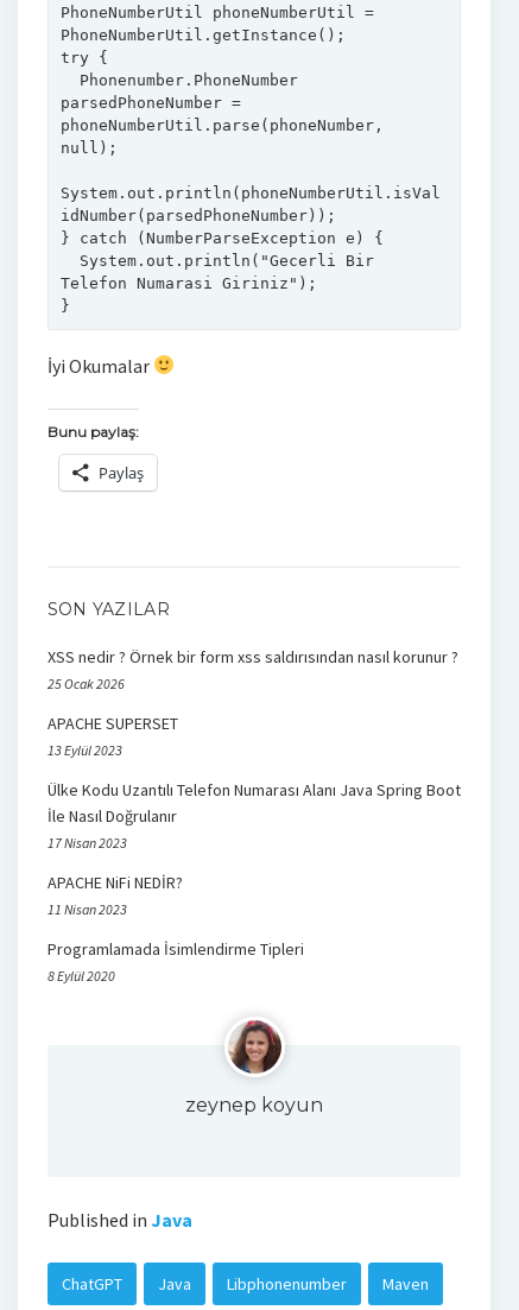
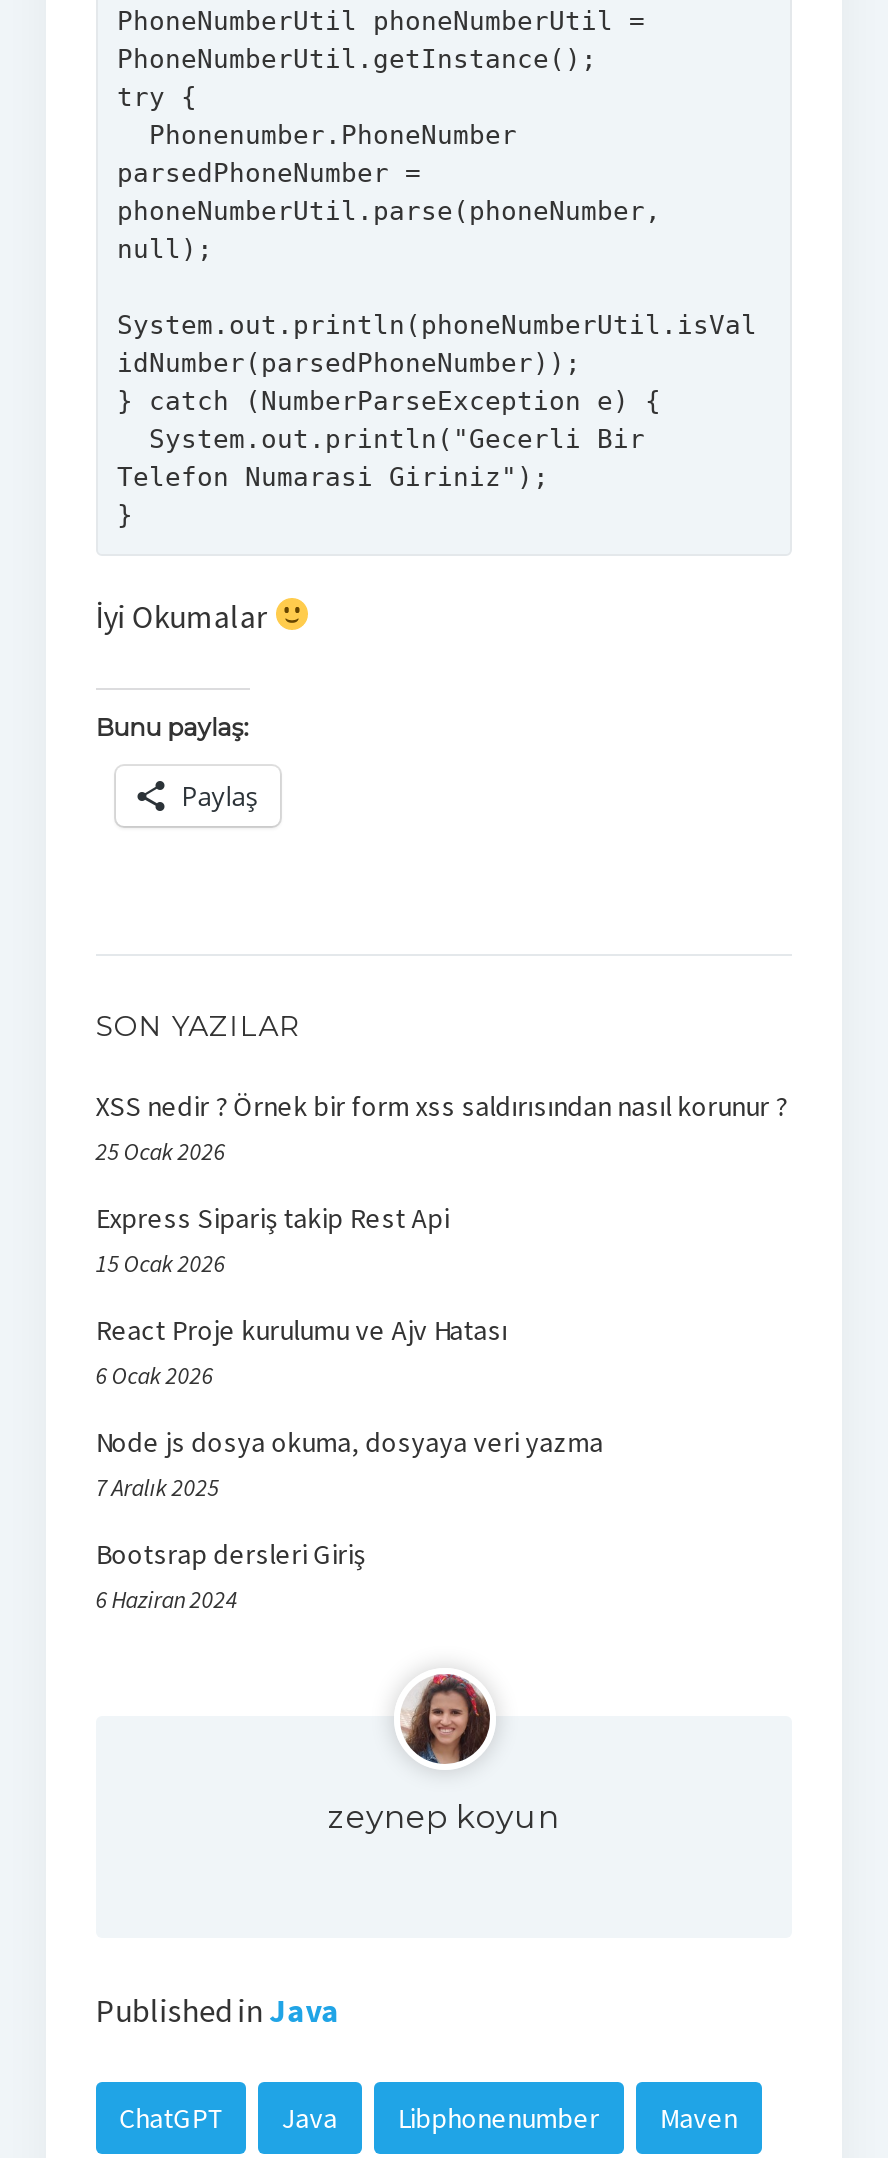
[47,712,178,758] APACHE SUPERSET | 13 Eylül 2023 -> [96,1199,450,1277] Express Sipariş takip Rest Api | 15 Ocak 2026
[47,779,461,851] Ülke Kodu Uzantılı Telefon Numarası Alanı Java Spring Boot | İle Nasıl Doğrulanır | 17 Nisan 2023 -> [96,1311,508,1389] React Proje kurulumu ve Ajv Hatası | 6 Ocak 2026
[47,871,183,917] APACHE NiFi NEDİR? | 11 Nisan 2023 -> [96,1423,604,1501] Node js dosya okuma, dosyaya veri yazma | 7 Aralık 2025
[47,938,304,984] Programlamada İsimlendirme Tipleri | 8 Eylül 2020 -> [96,1535,366,1613] Bootsrap dersleri Giriş | 6 Haziran 2024

